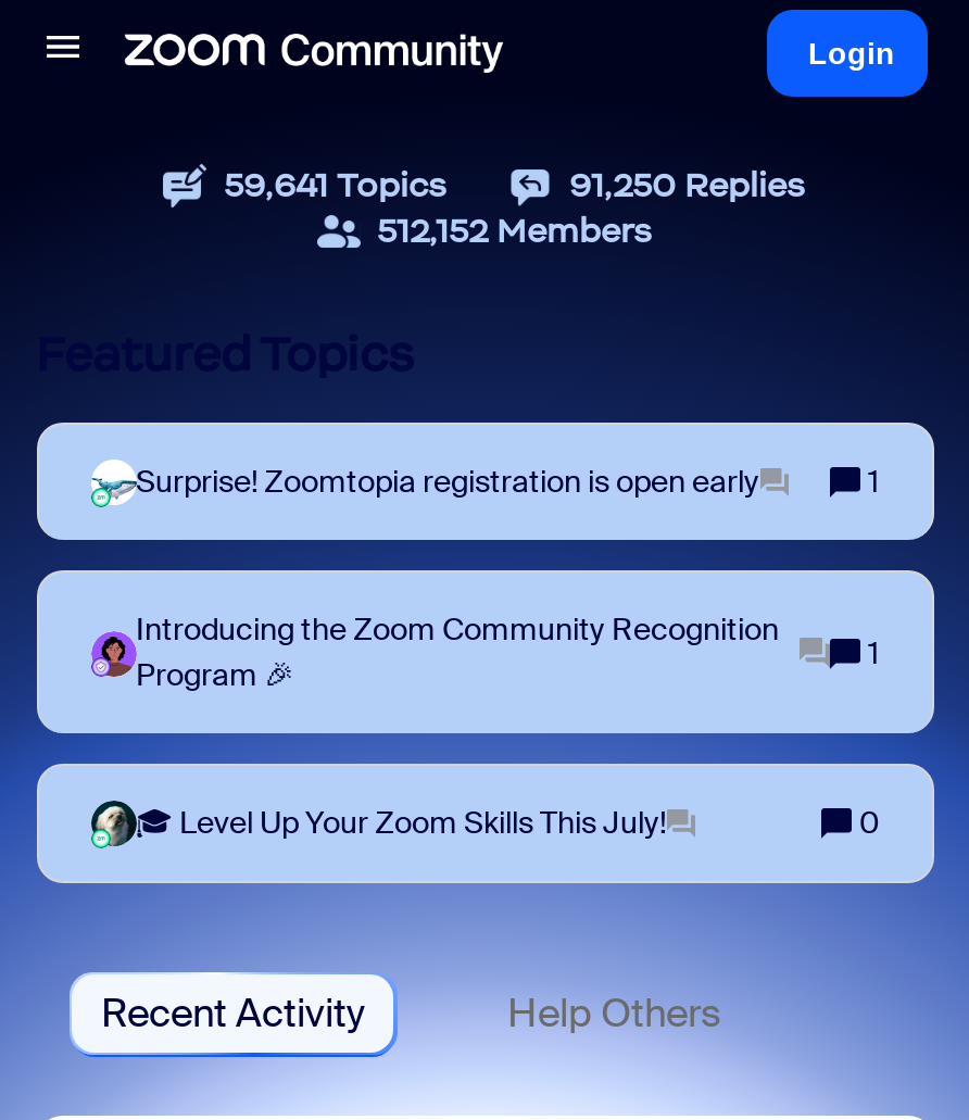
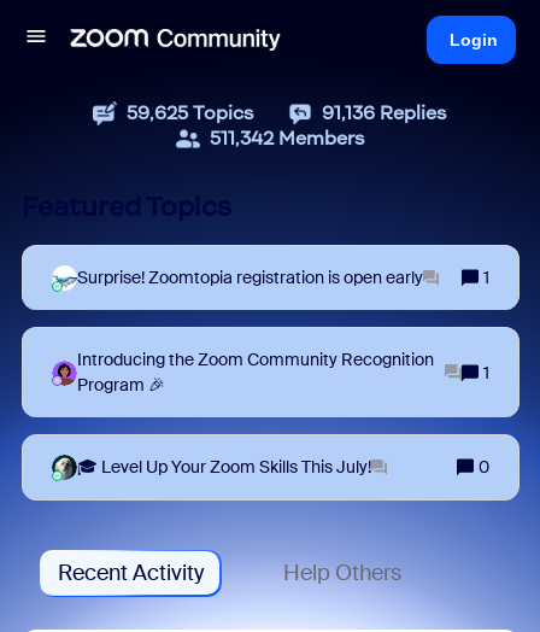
[224,164,448,205] 59,641 Topics -> [127,101,254,124] 59,625 Topics
[569,164,806,205] 91,250 Replies -> [322,101,447,124] 91,136 Replies
[377,210,653,251] 512,152 Members -> [209,127,365,150] 511,342 Members

